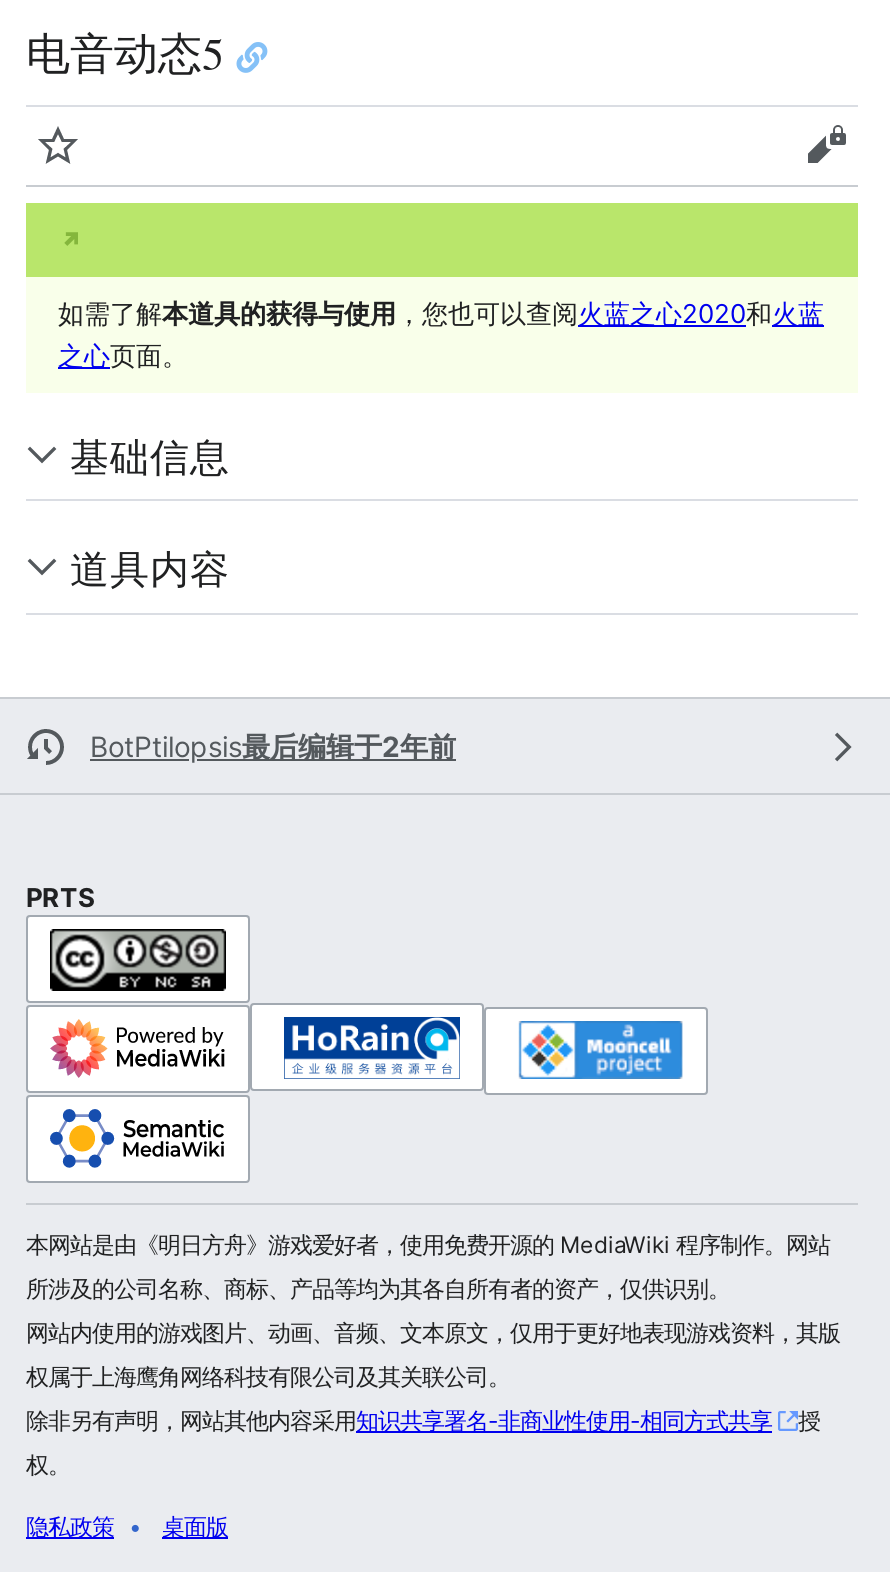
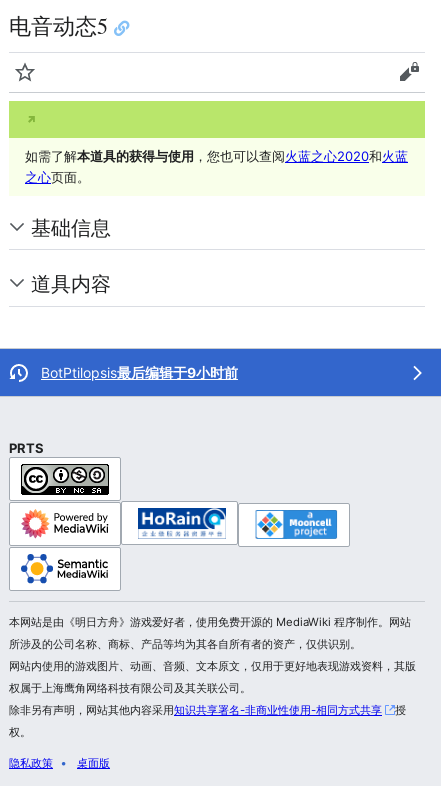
[90,730,456,764] BotPtilopsis最后编辑于2年前 -> [41,364,238,381] BotPtilopsis最后编辑于9小时前

